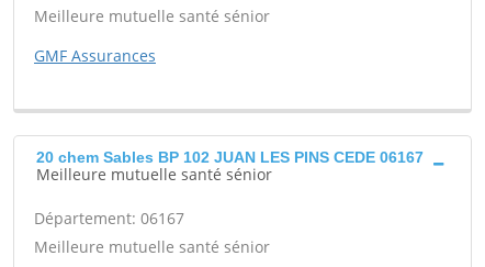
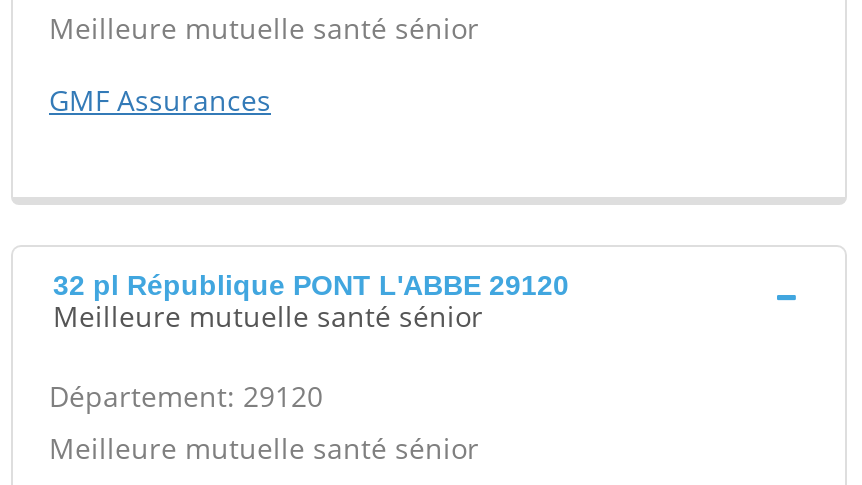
[36,148,424,166] 20 chem Sables BP 102 JUAN LES PINS CEDE 06167 -> [53,269,569,301] 32 pl République PONT L'ABBE 29120
[34,208,184,229] Département: 06167 -> [49,377,323,415] Département: 29120

